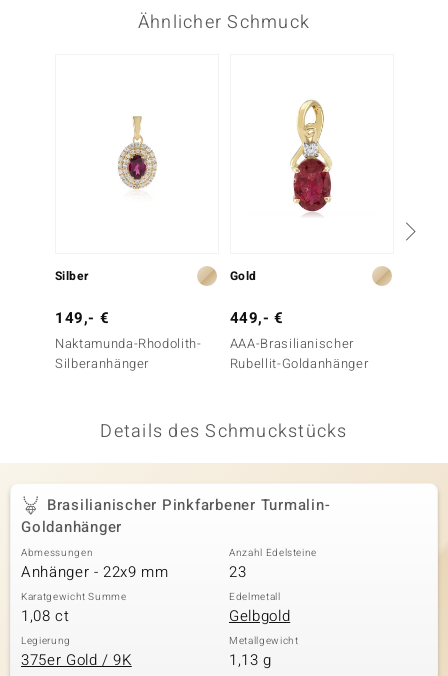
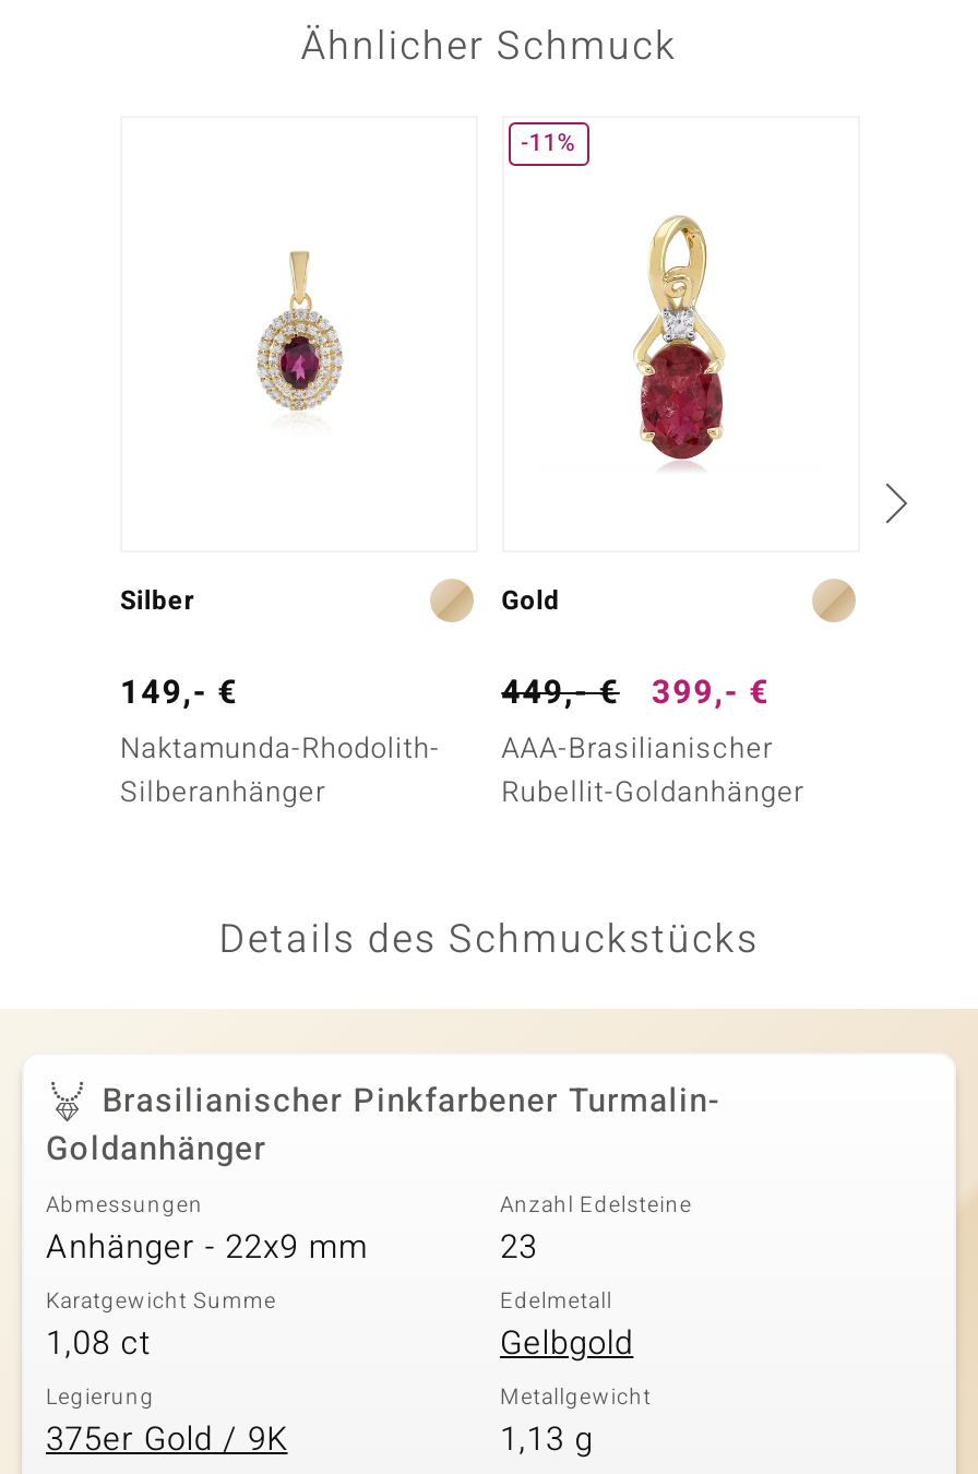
none -> [521,124,576,162] -11%
none -> [652,668,770,716] 399,- €

